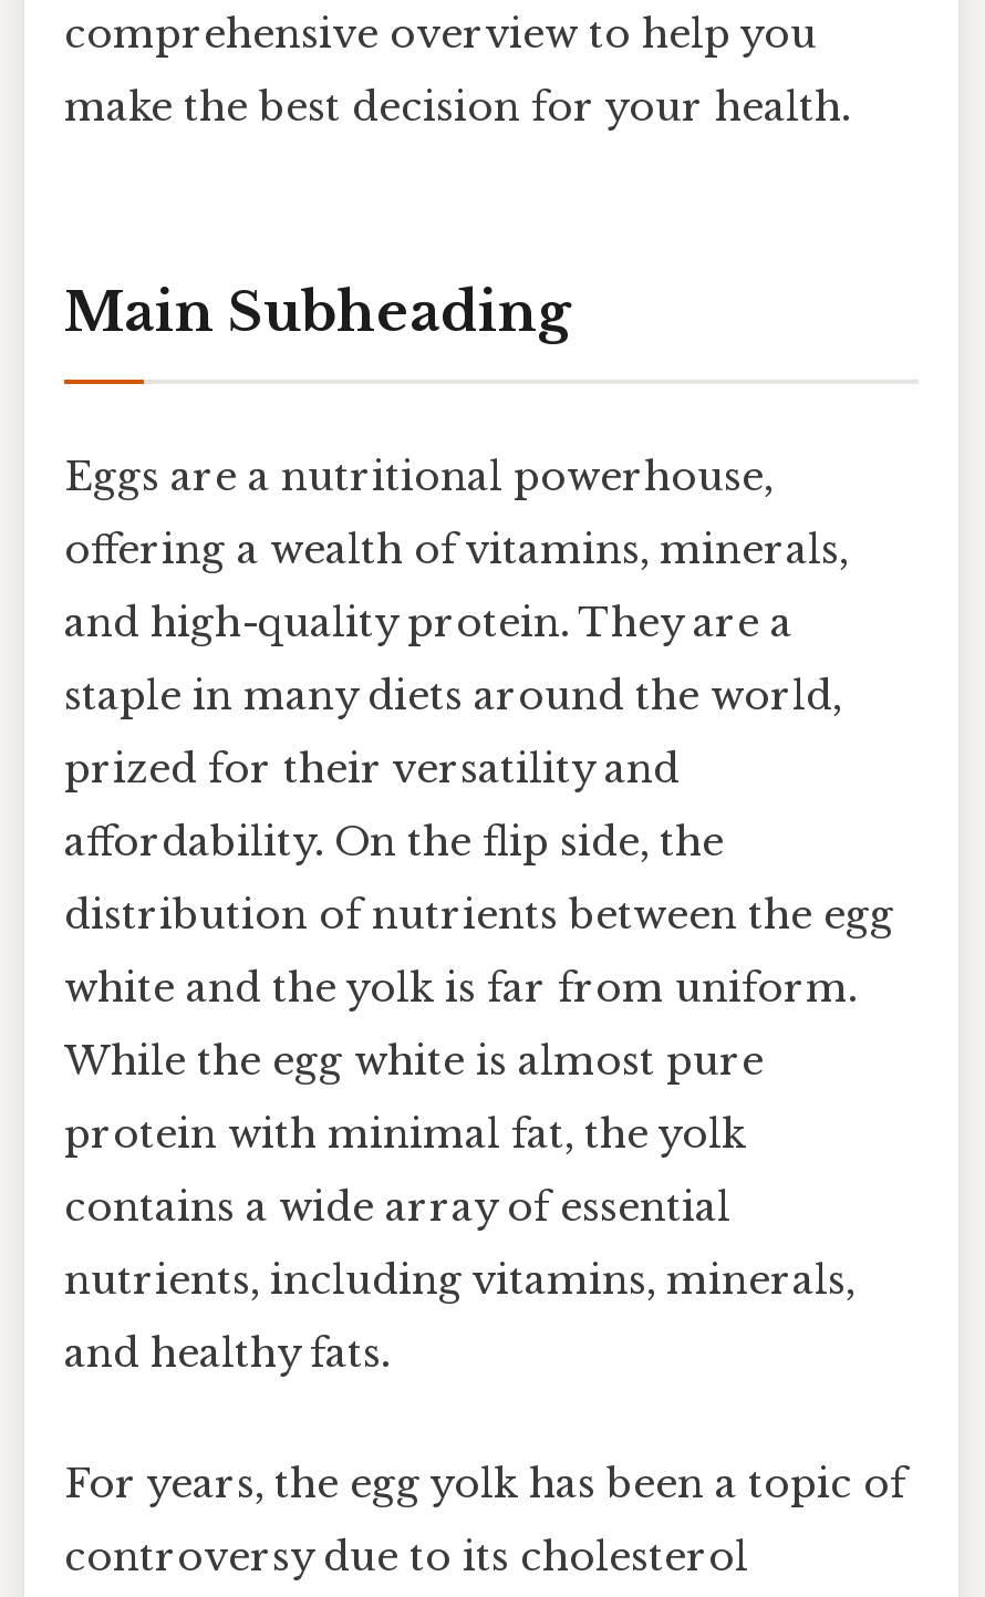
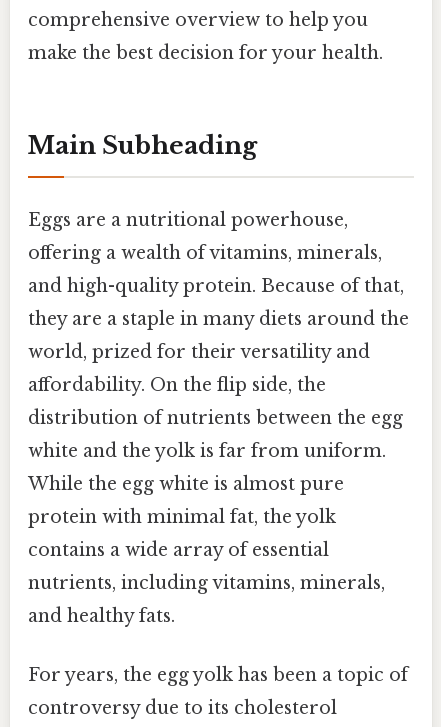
[64,599,792,648] and high-quality protein. They are a -> [28,275,404,297] and high-quality protein. Because of that,
[64,672,841,721] staple in many diets around the world, -> [28,308,409,330] they are a staple in many diets around the
[64,745,680,794] prized for their versatility and -> [28,341,370,363] world, prized for their versatility and

